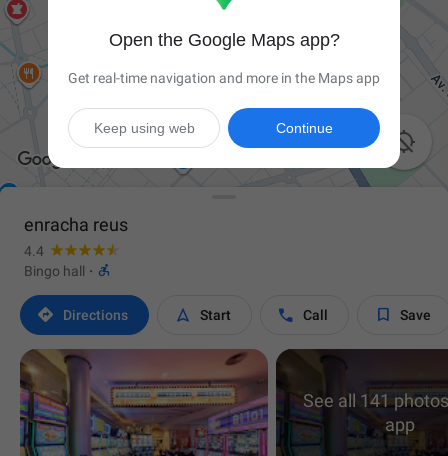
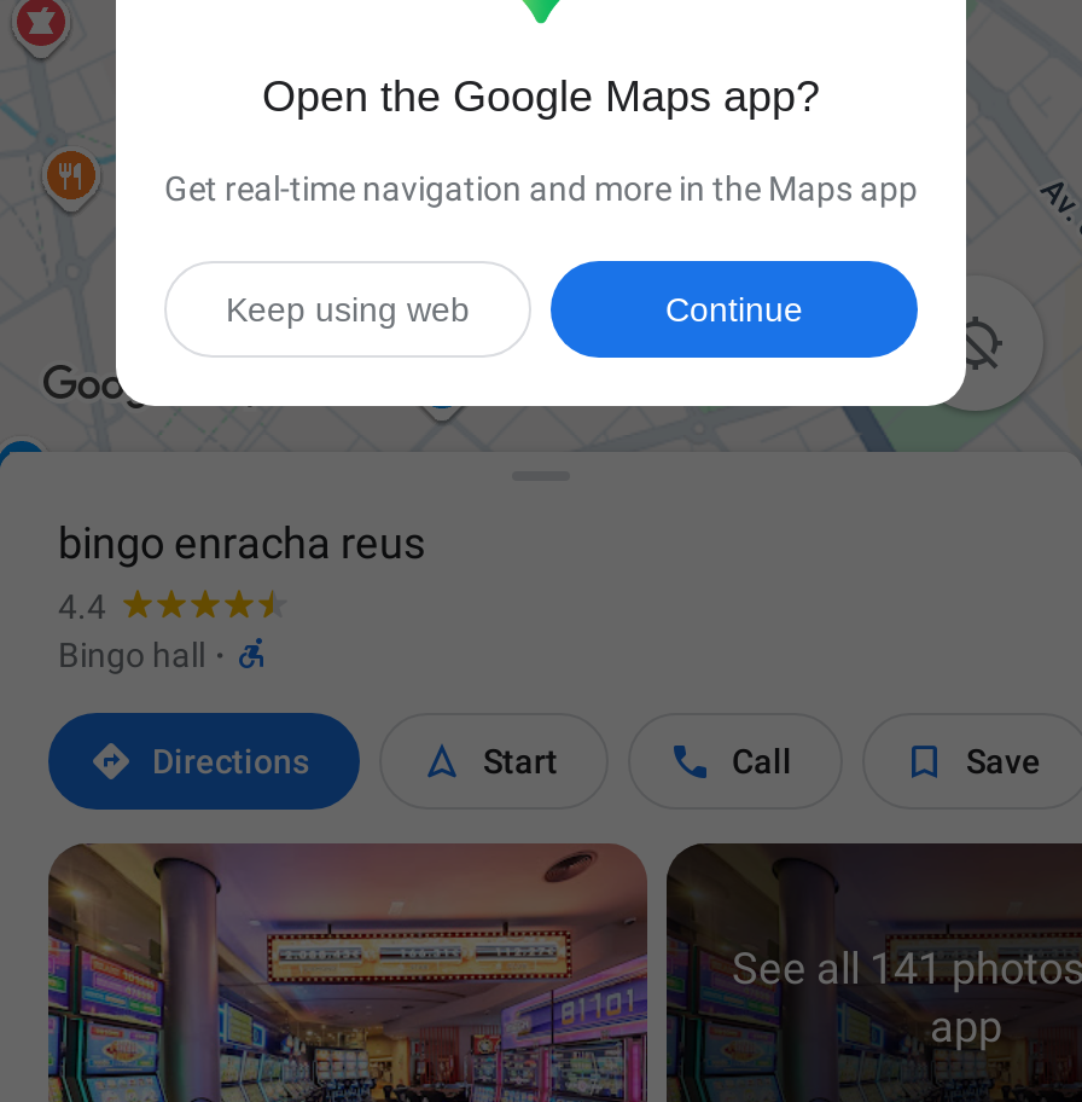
[24,214,128,235] enracha reus -> [58,517,425,568] bingo enracha reus

